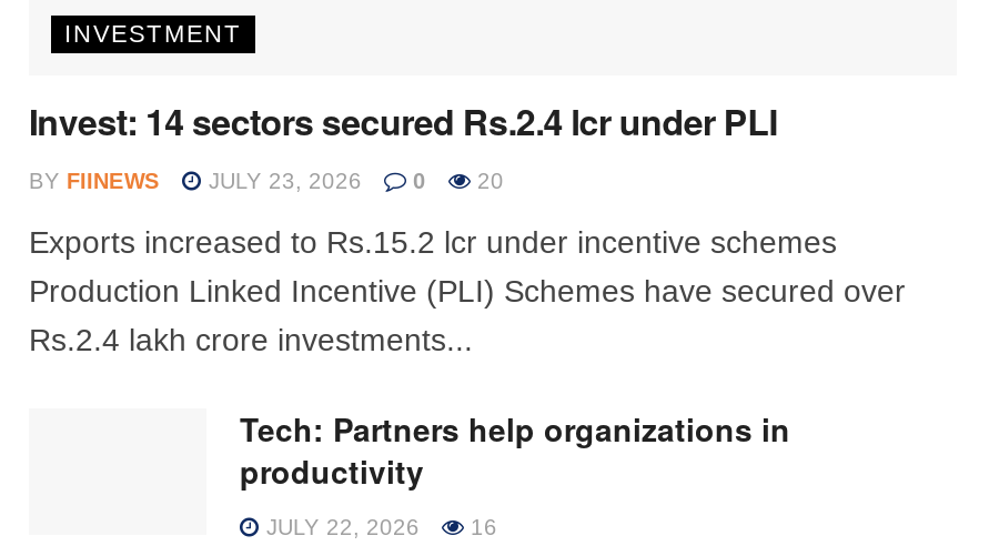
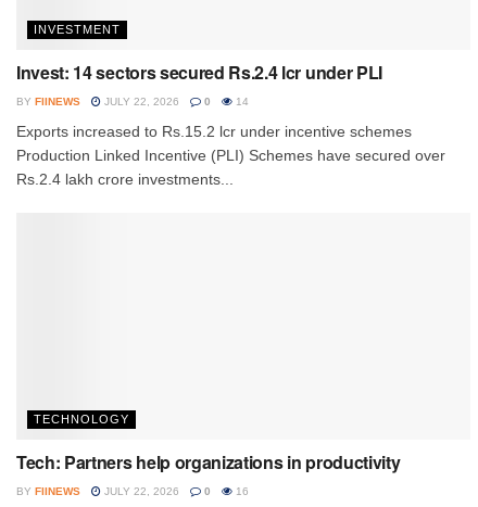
[202,169,362,193] JULY 23, 2026 -> [101,96,179,108] JULY 22, 2026
[471,169,504,193] 20 -> [232,96,249,108] 14
[240,406,790,493] Tech: Partners help organizations in | productivity -> [16,413,400,497] TECHNOLOGY | Tech: Partners help organizations in productivity | BY FIINEWS
none -> [201,485,211,497] 0

